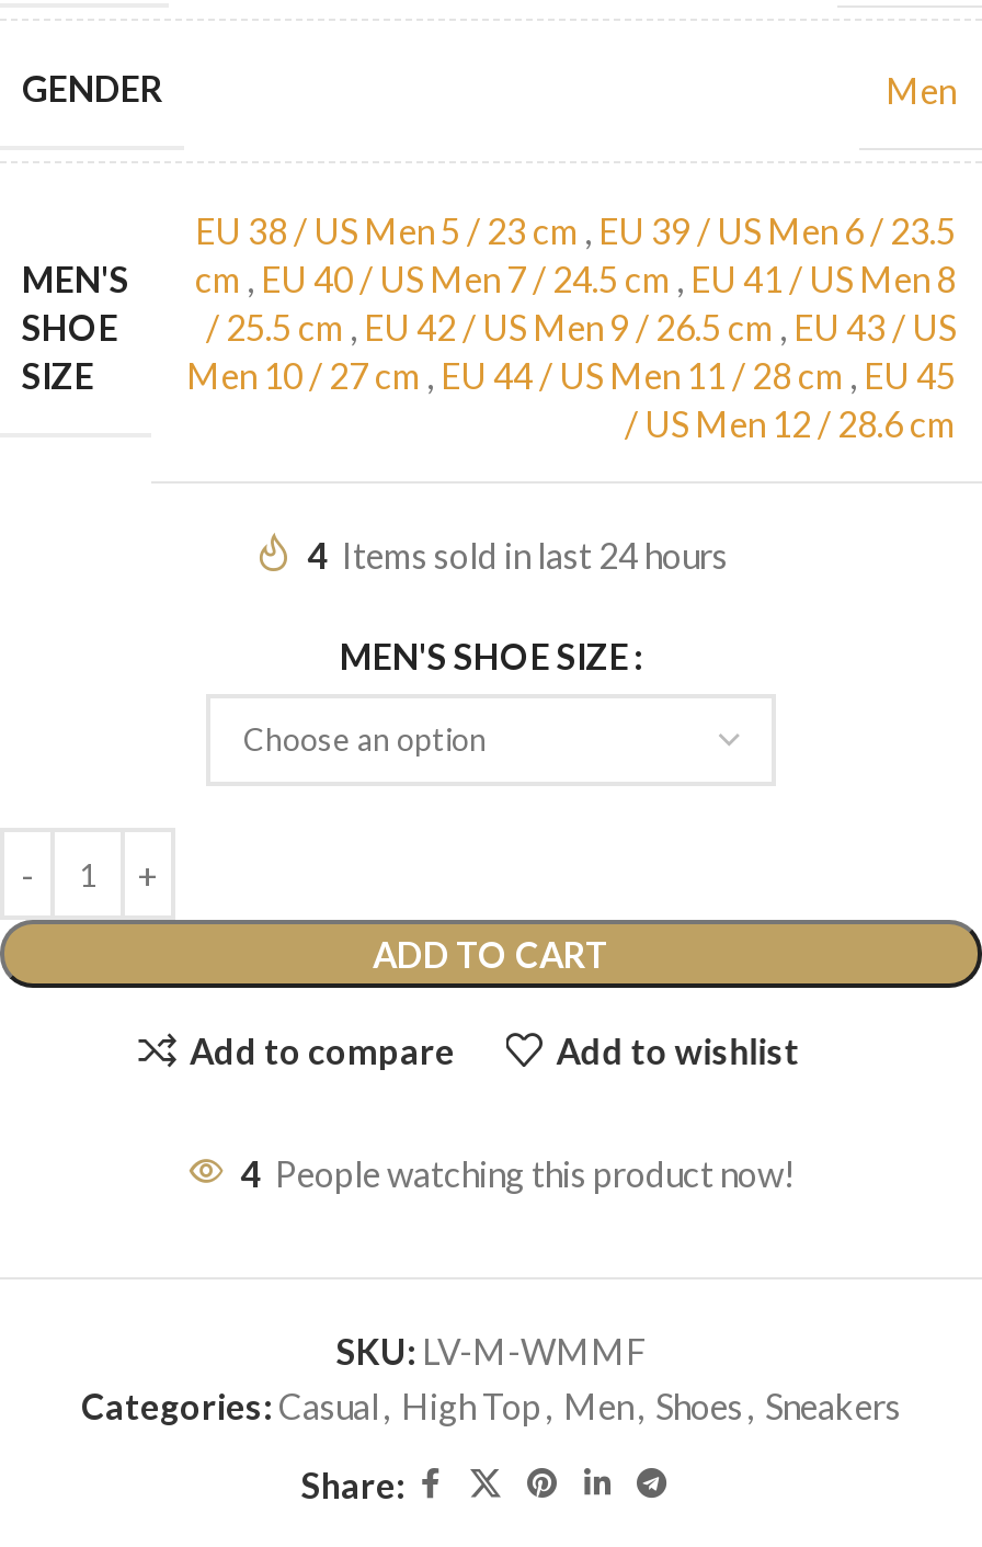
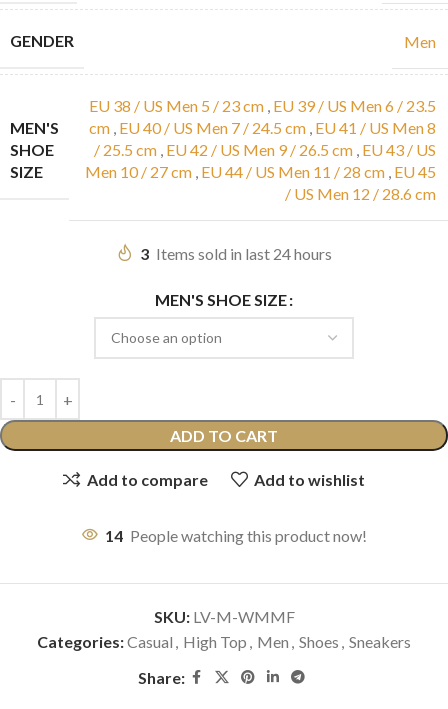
[307,535,728,576] 4 Items sold in last 24 hours -> [140,244,332,263] 3 Items sold in last 24 hours
[240,1153,795,1195] 4 People watching this product now! -> [105,526,367,545] 14 People watching this product now!

